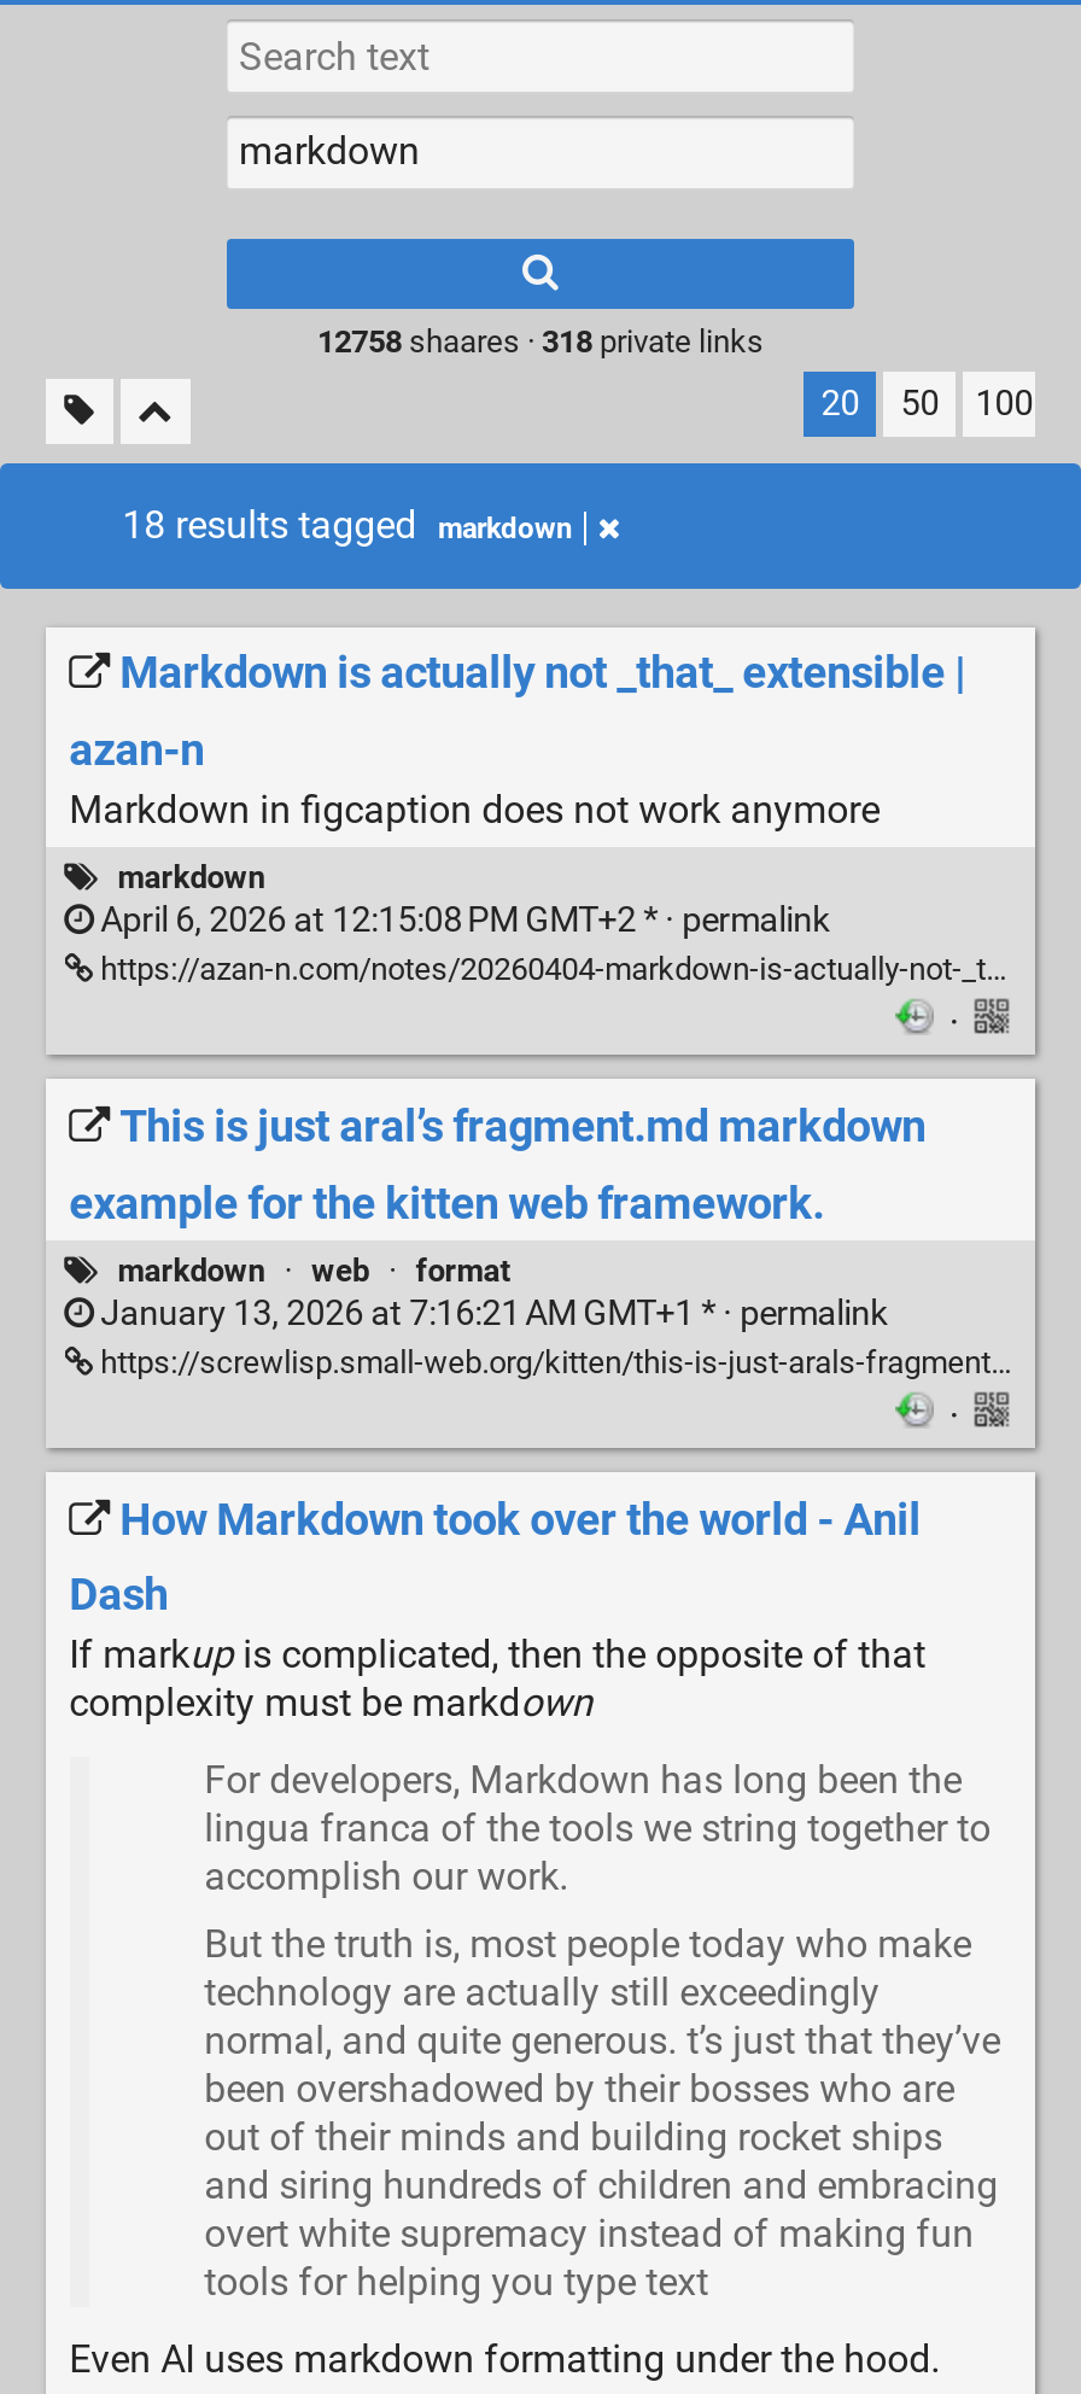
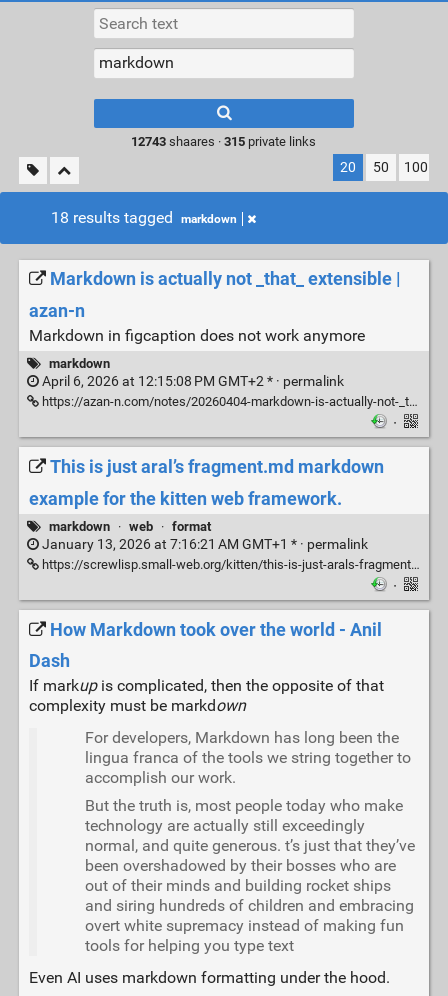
[317,323,764,359] 12758 shaares · 318 private links -> [131,134,316,149] 12743 shaares · 315 private links

